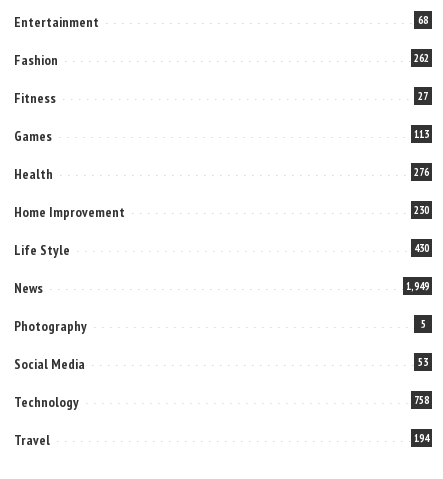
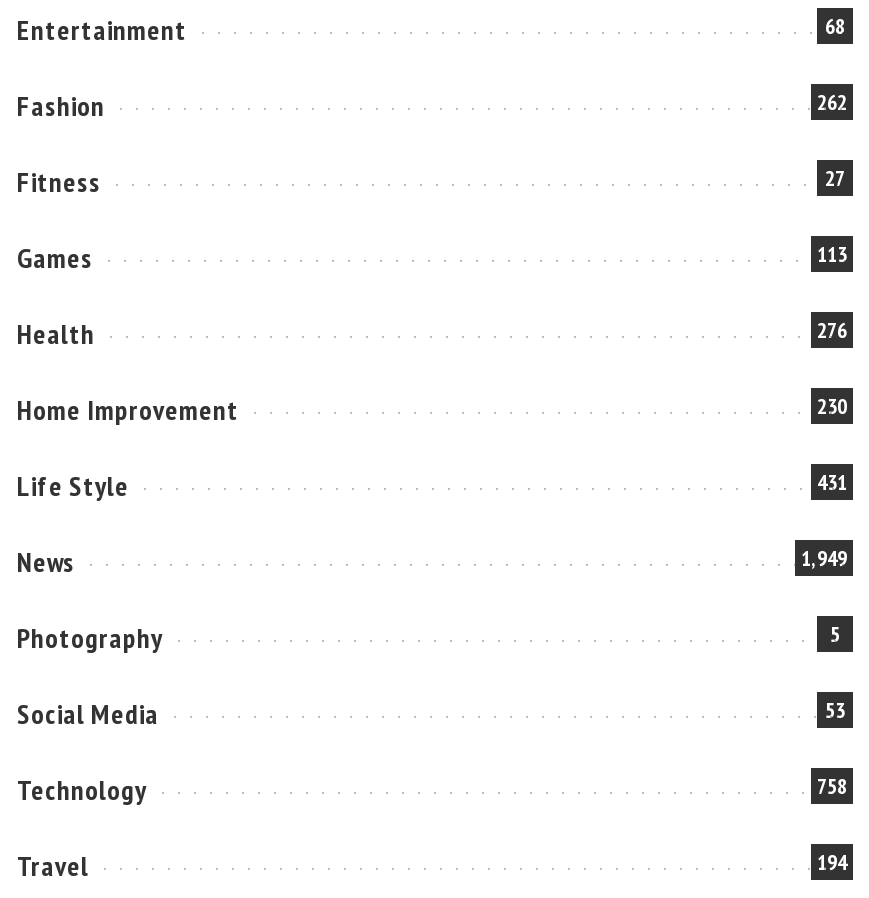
[414,241,429,255] 430 -> [817,468,847,496] 431

